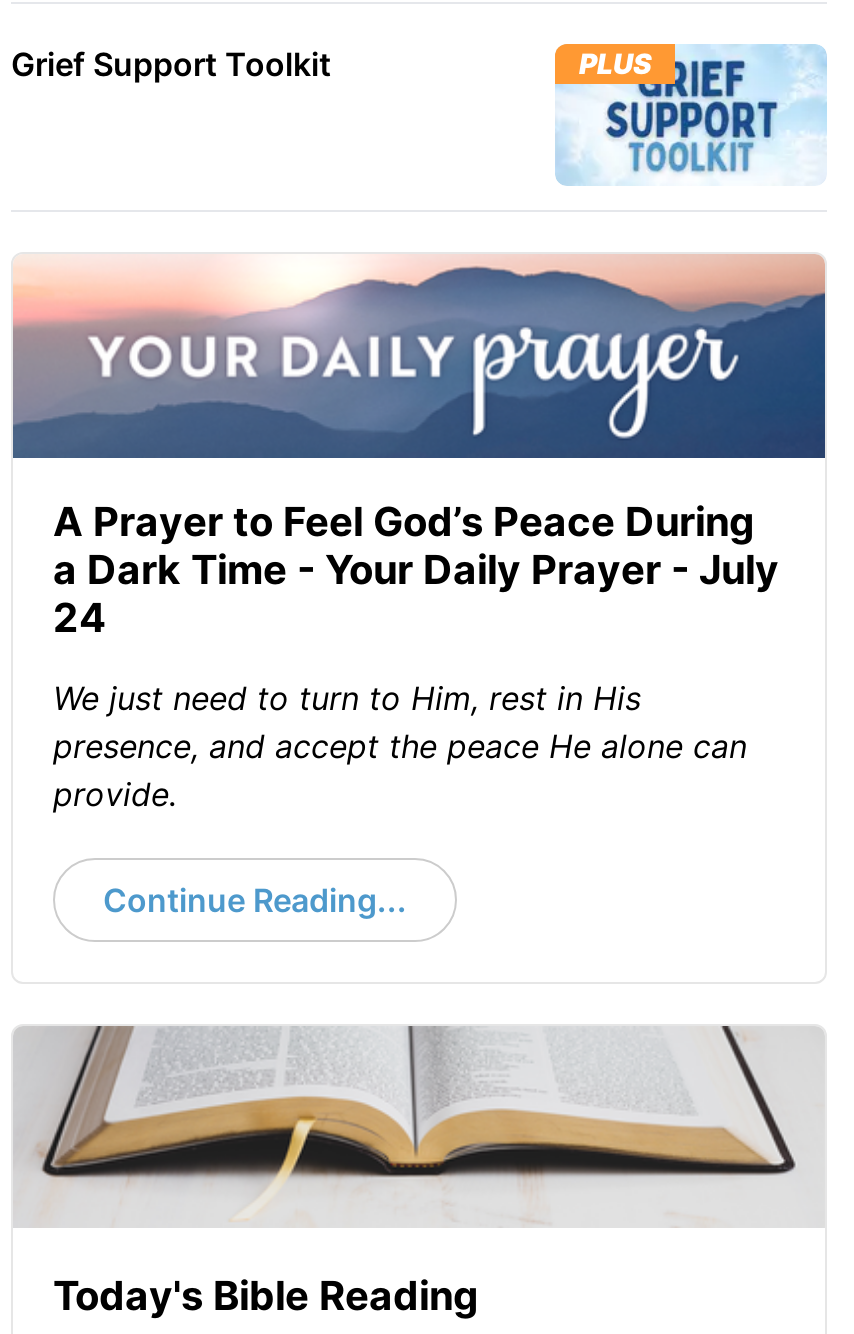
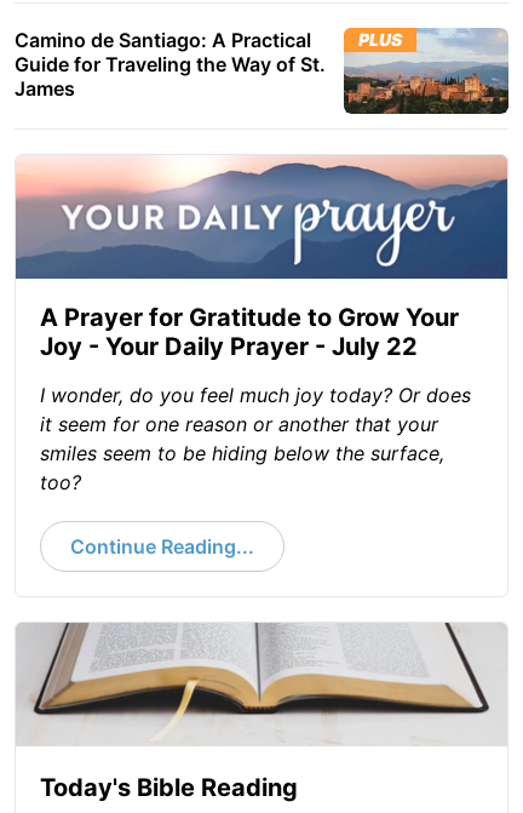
[11,44,331,84] Grief Support Toolkit -> [15,28,326,101] Camino de Santiago: A Practical | Guide for Traveling the Way of St. | James
[555,44,827,186] [image] -> [343,28,510,115] [image]
[53,498,779,642] A Prayer to Feel God’s Peace During | a Dark Time - Your Daily Prayer - July | 24 -> [40,303,459,361] A Prayer for Gratitude to Grow Your | Joy - Your Daily Prayer - July 22
[53,678,747,814] We just need to turn to Him, rest in His | presence, and accept the peace He alone can | provide. -> [40,383,471,494] I wonder, do you feel much joy today? Or does | it seem for one reason or another that your | smiles seem to be hiding below the surface, | too?

